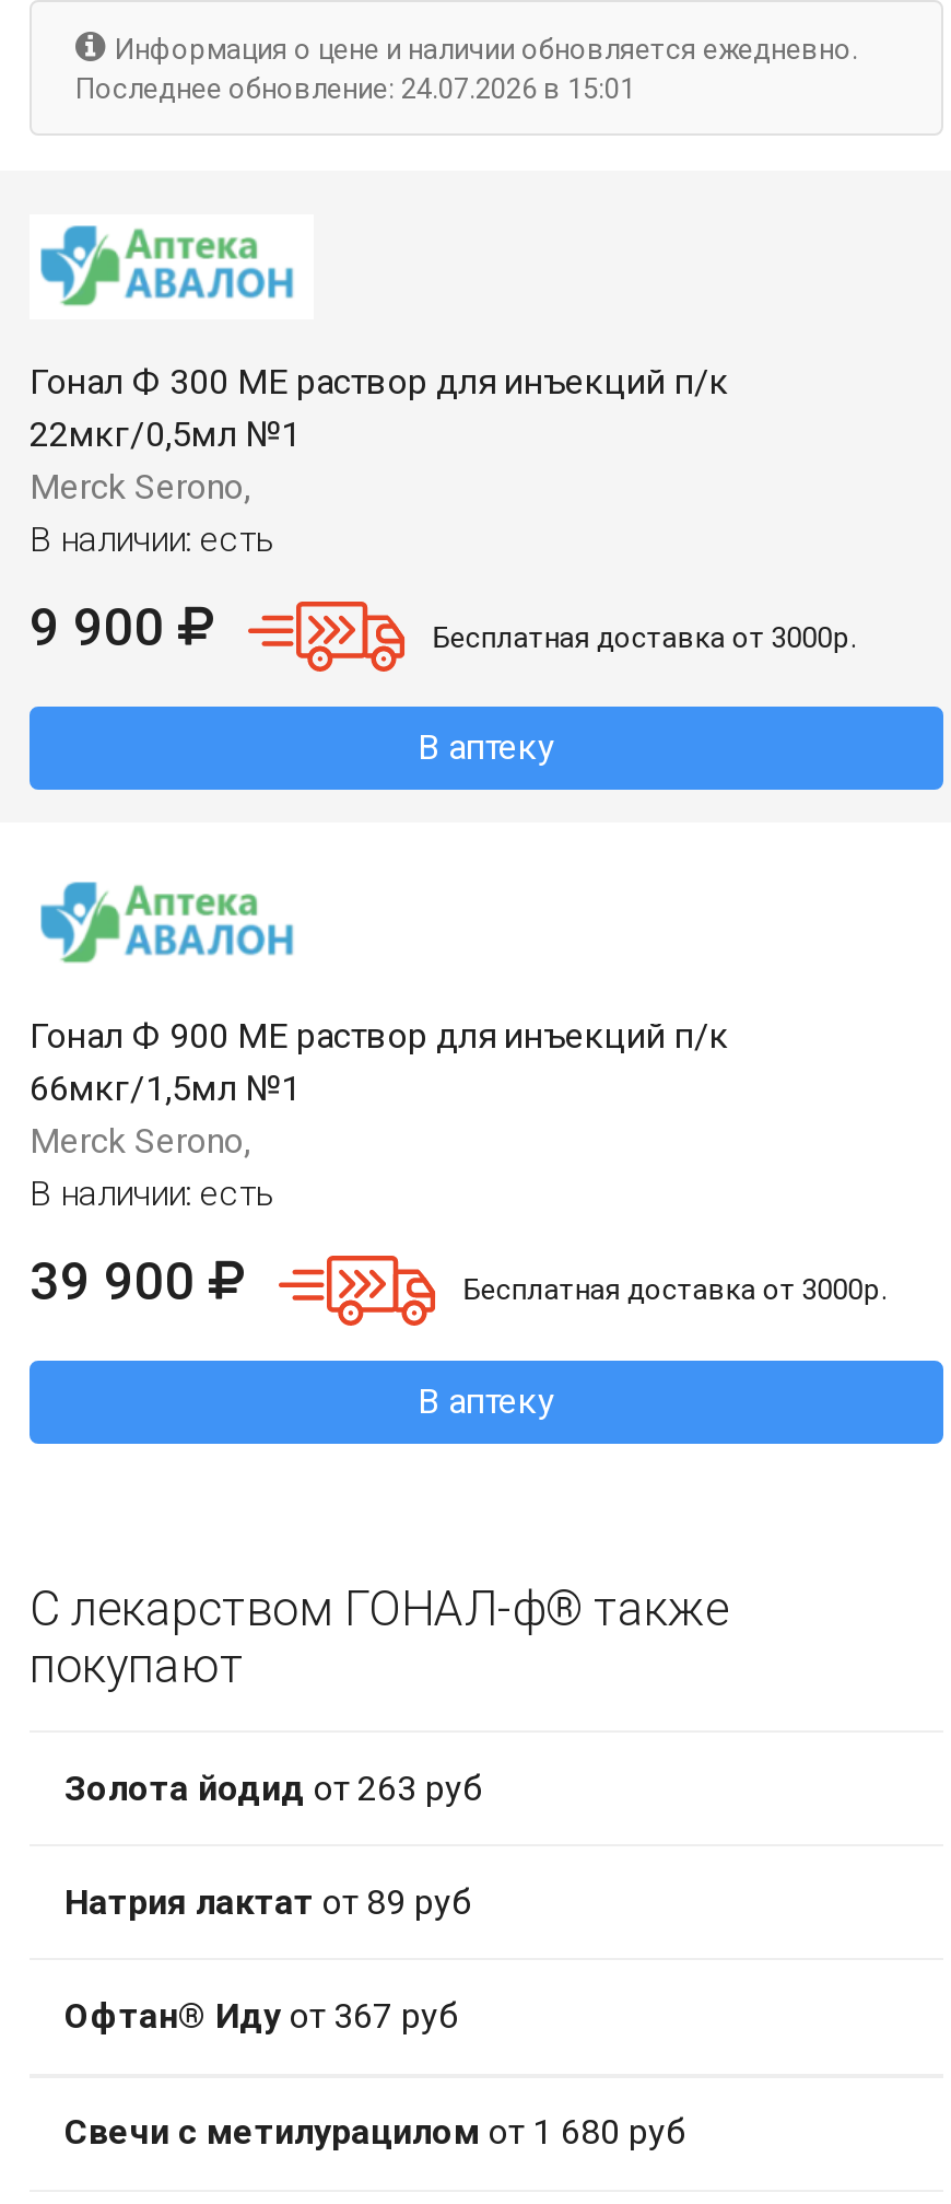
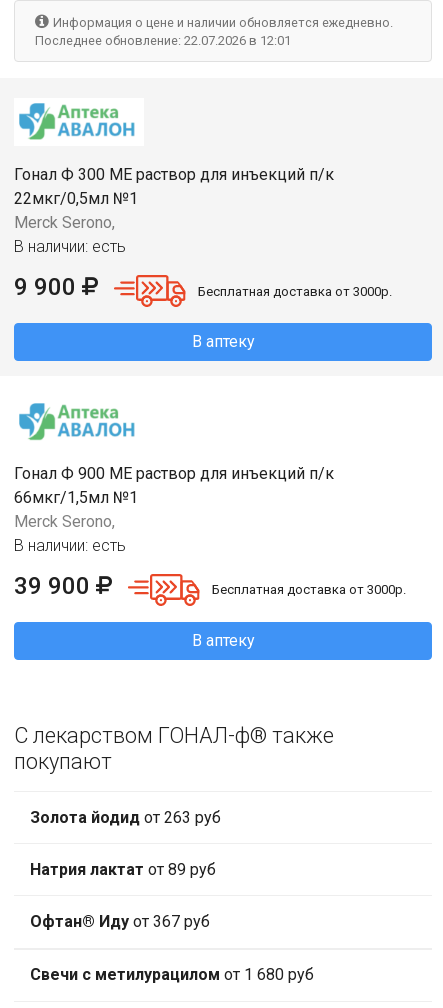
[75,72,635,105] Последнее обновление: 24.07.2026 в 15:01 -> [35,33,291,48] Последнее обновление: 22.07.2026 в 12:01

